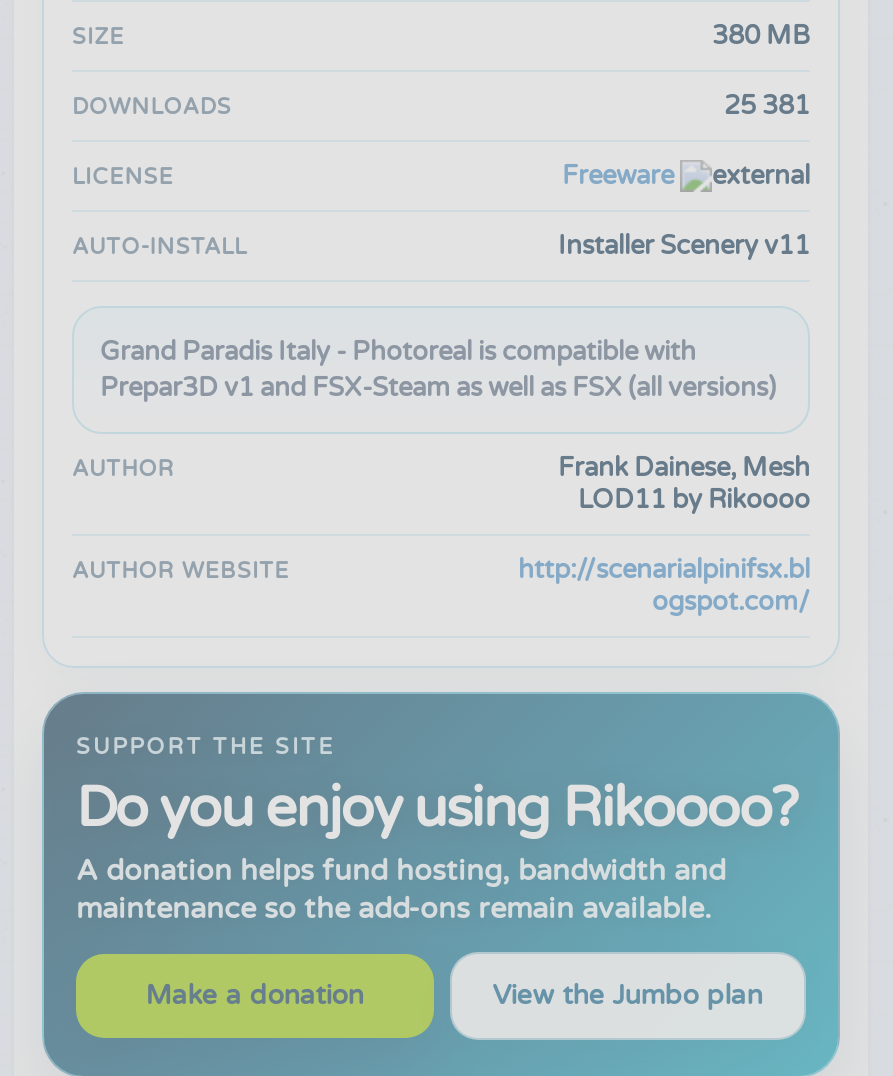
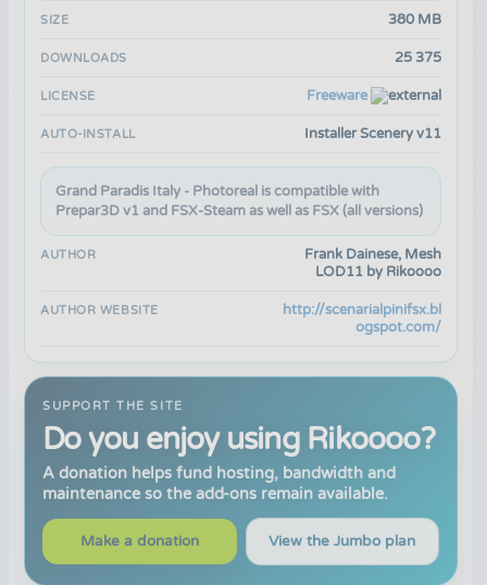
[724,89,810,121] 25 381 -> [395,49,441,66] 25 375

